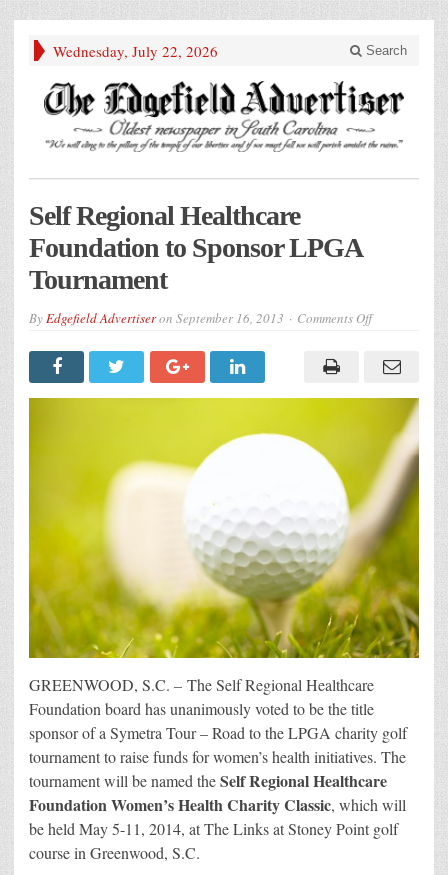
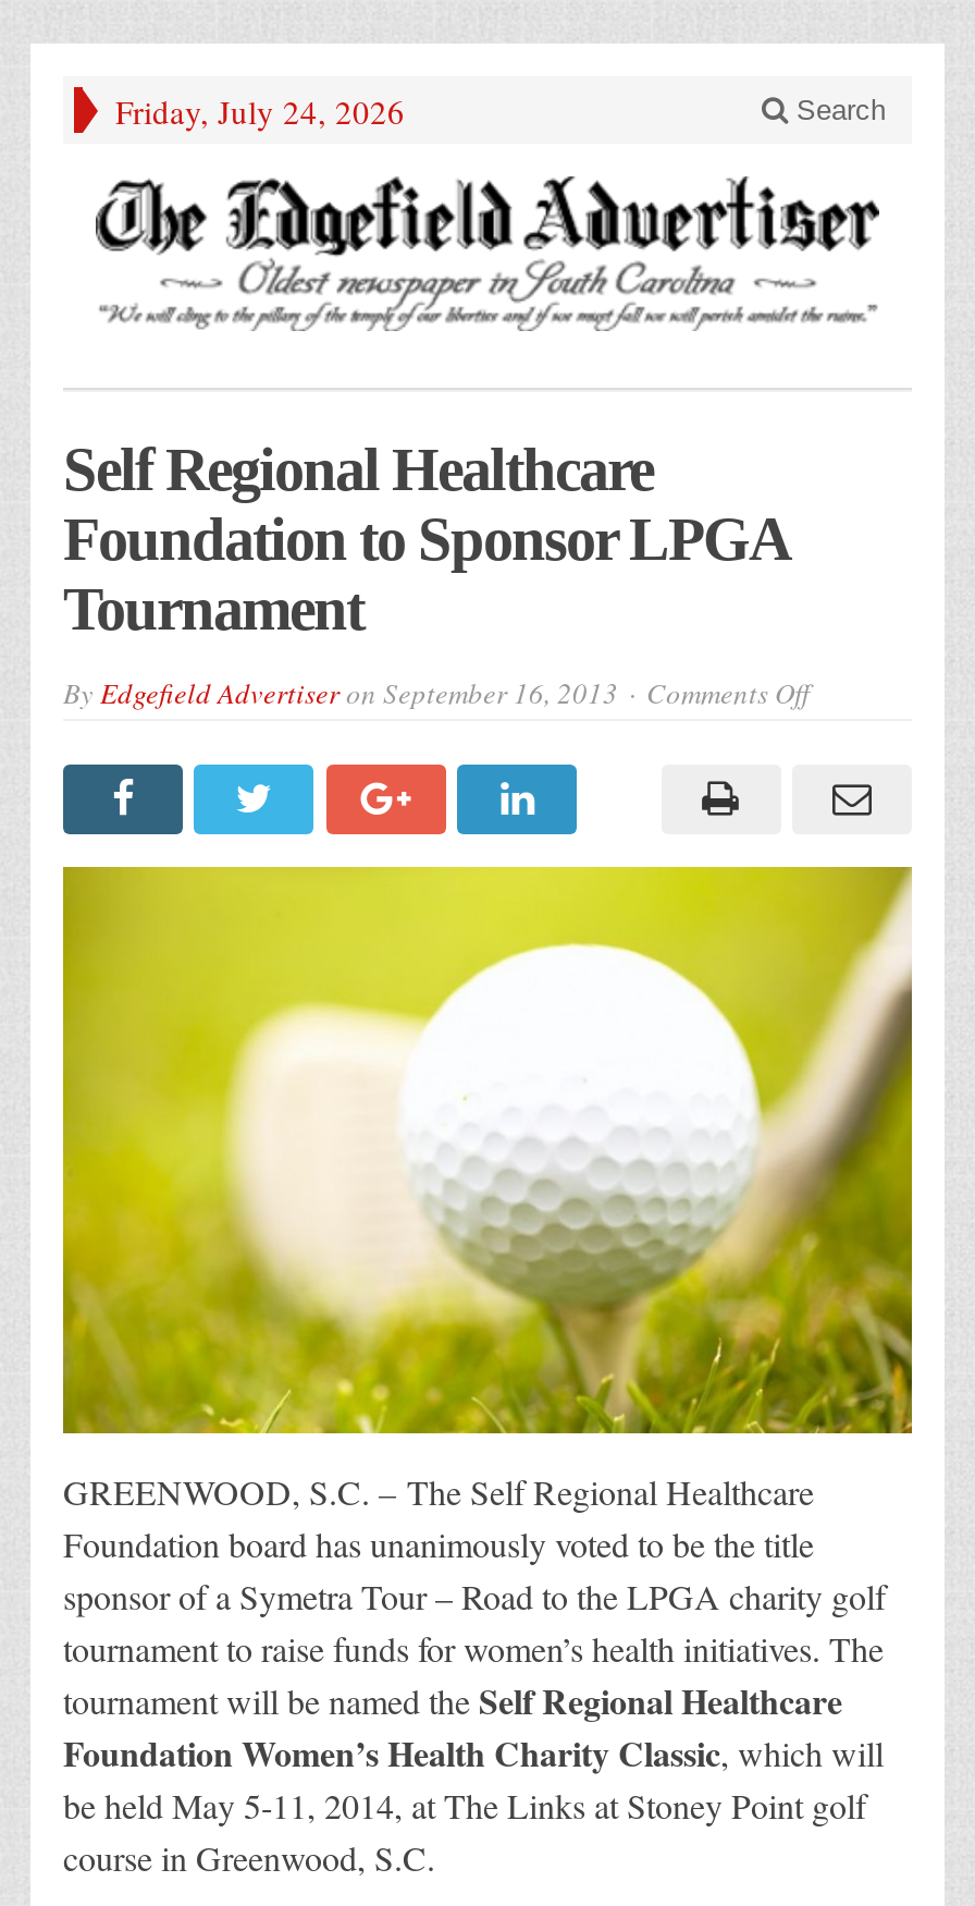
[53,41,218,61] Wednesday, July 22, 2026 -> [115,89,405,133] Friday, July 24, 2026

